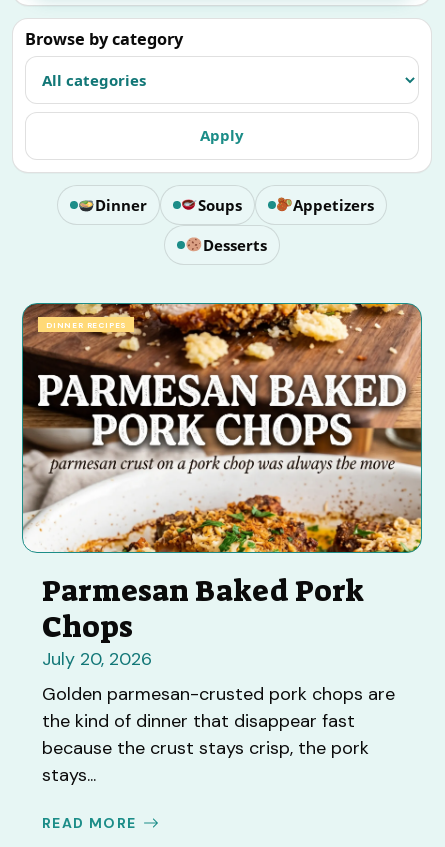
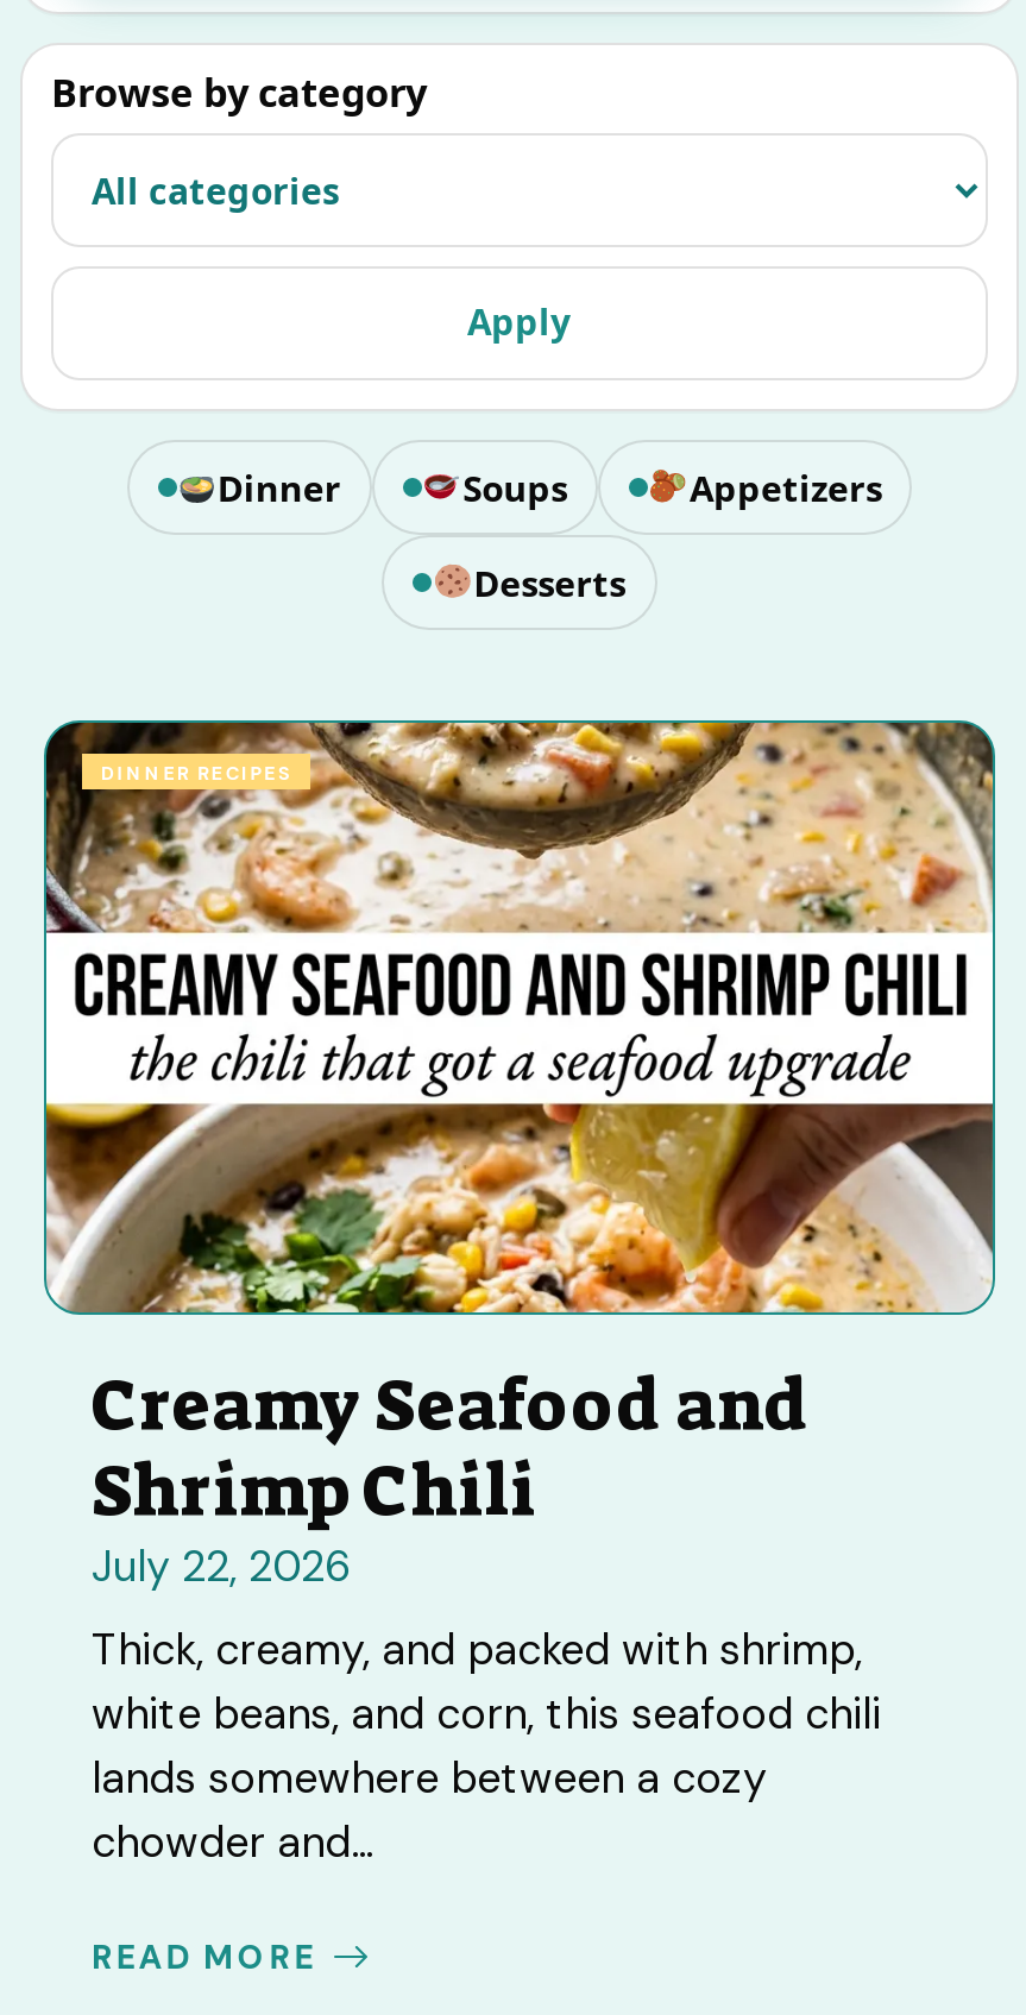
[22,303,422,671] [image] | Parmesan Baked Pork | Chops | July 20, 2026 -> [44,720,995,1594] [image] | Creamy Seafood and | Shrimp Chili | July 22, 2026
[42,682,395,787] Golden parmesan-crusted pork chops are | the kind of dinner that disappear fast | because the crust stays crisp, the pork | stays... -> [92,1621,881,1870] Thick, creamy, and packed with shrimp, | white beans, and corn, this seafood chili | lands somewhere between a cozy | chowder and...

